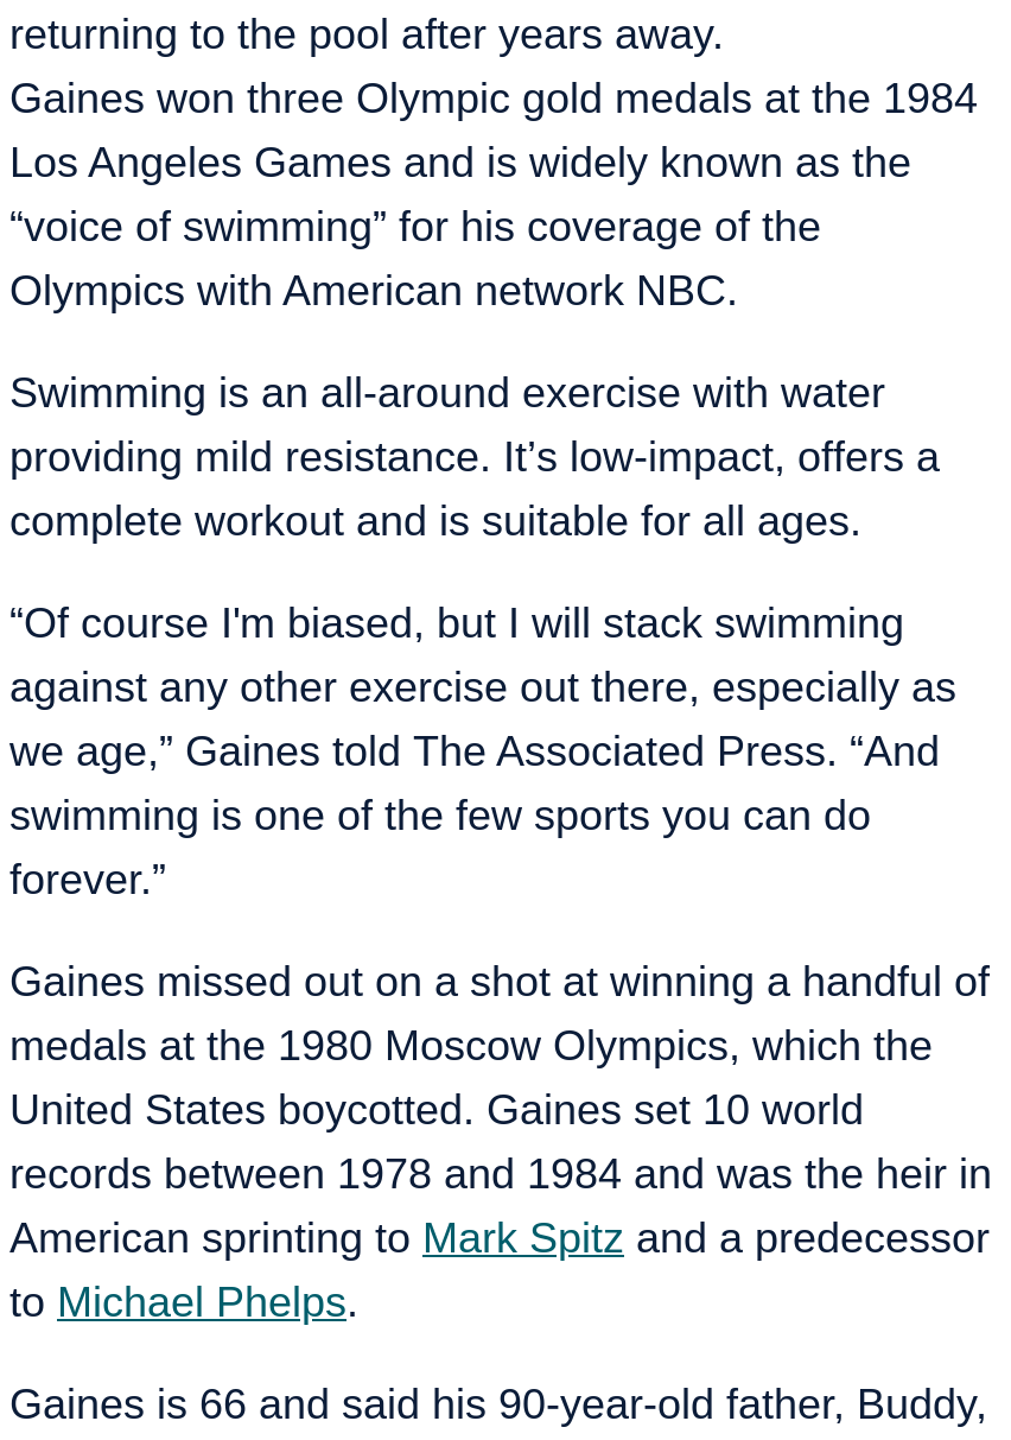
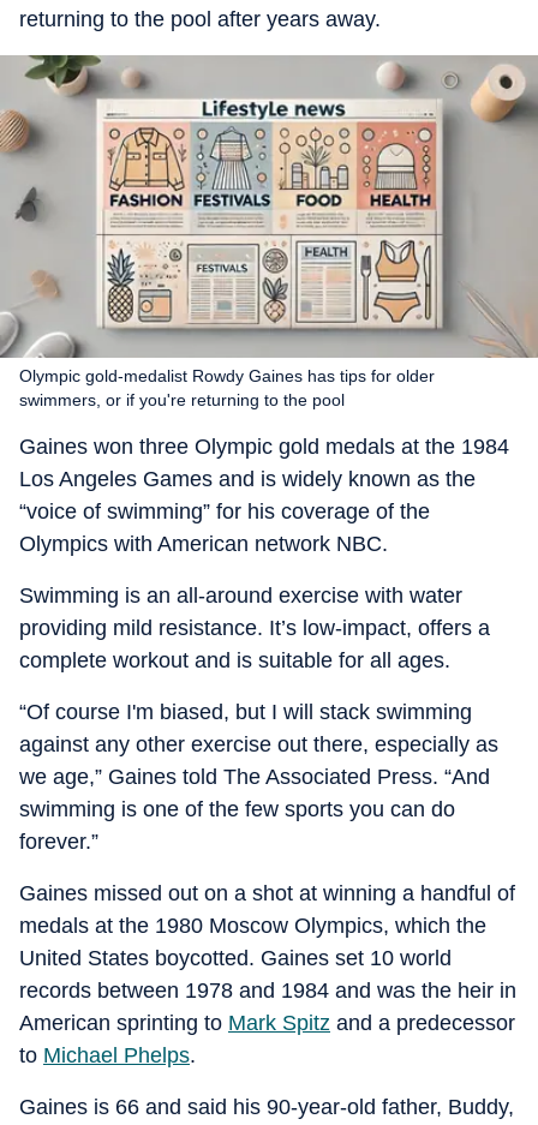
none -> [4,54,534,409] [image] | Olympic gold-medalist Rowdy Gaines has tips for older | swimmers, or if you're returning to the pool

